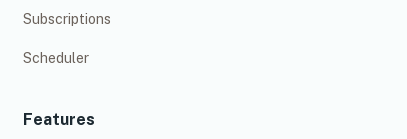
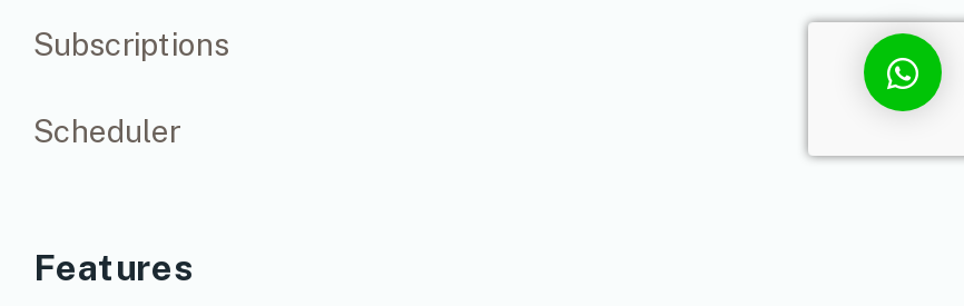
none -> [804,18,957,160] [image]

